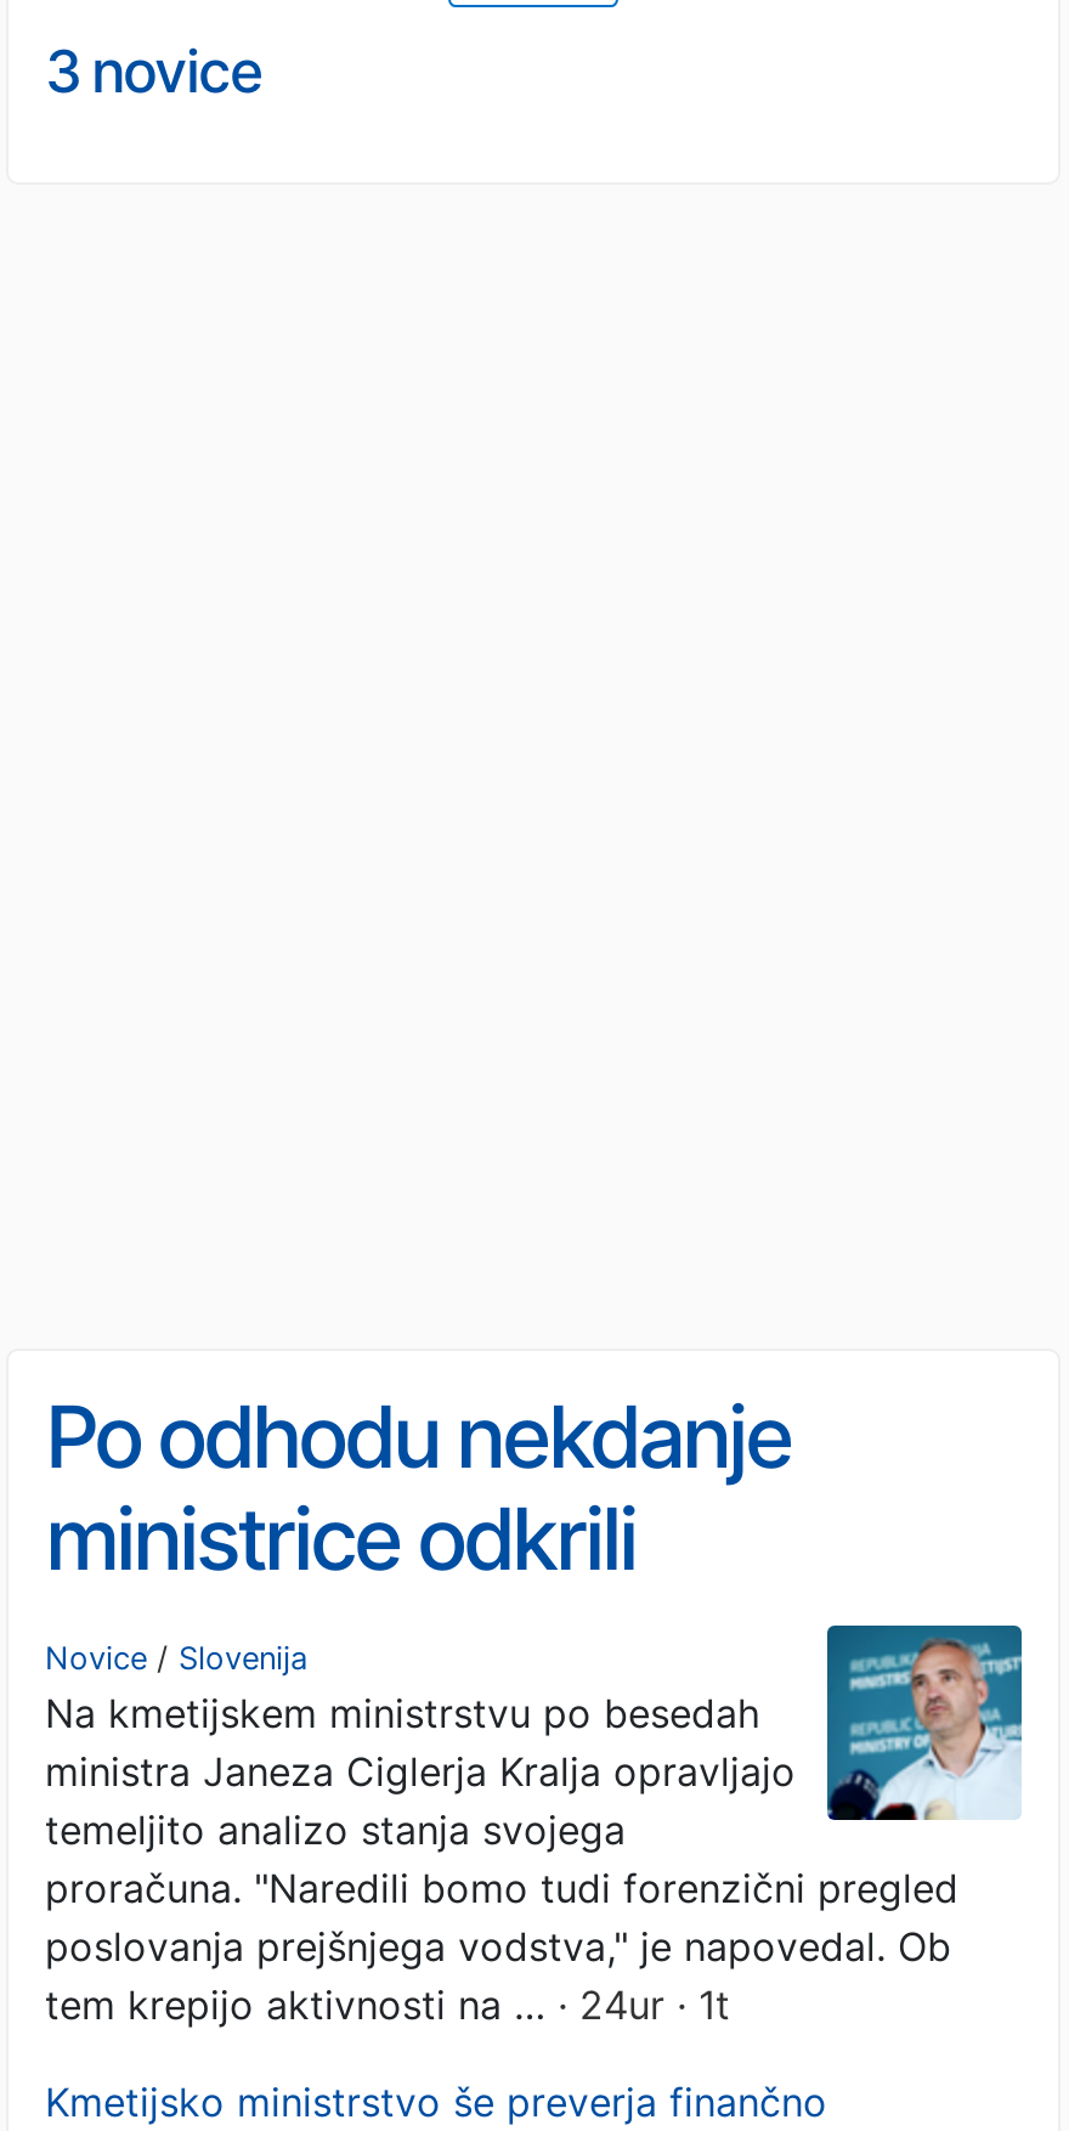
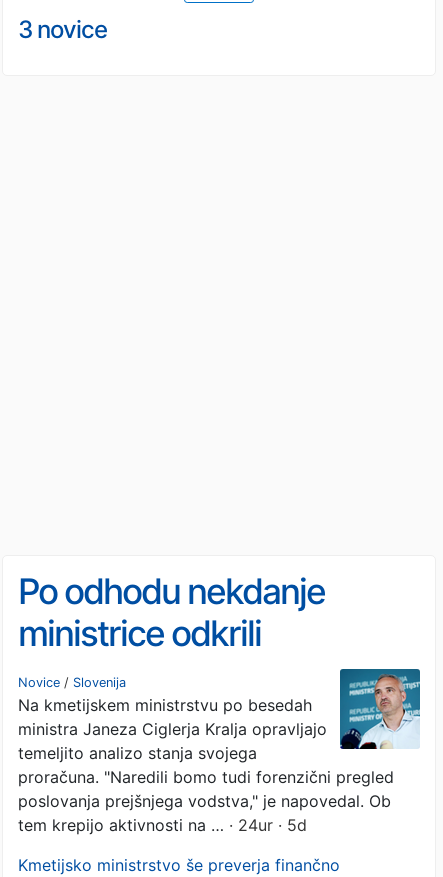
[45,1979,730,2028] tem krepijo aktivnosti na … · 24ur · 1t -> [18,815,307,835] tem krepijo aktivnosti na … · 24ur · 5d

